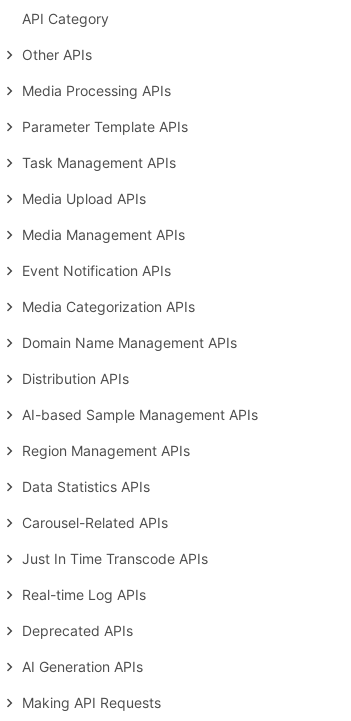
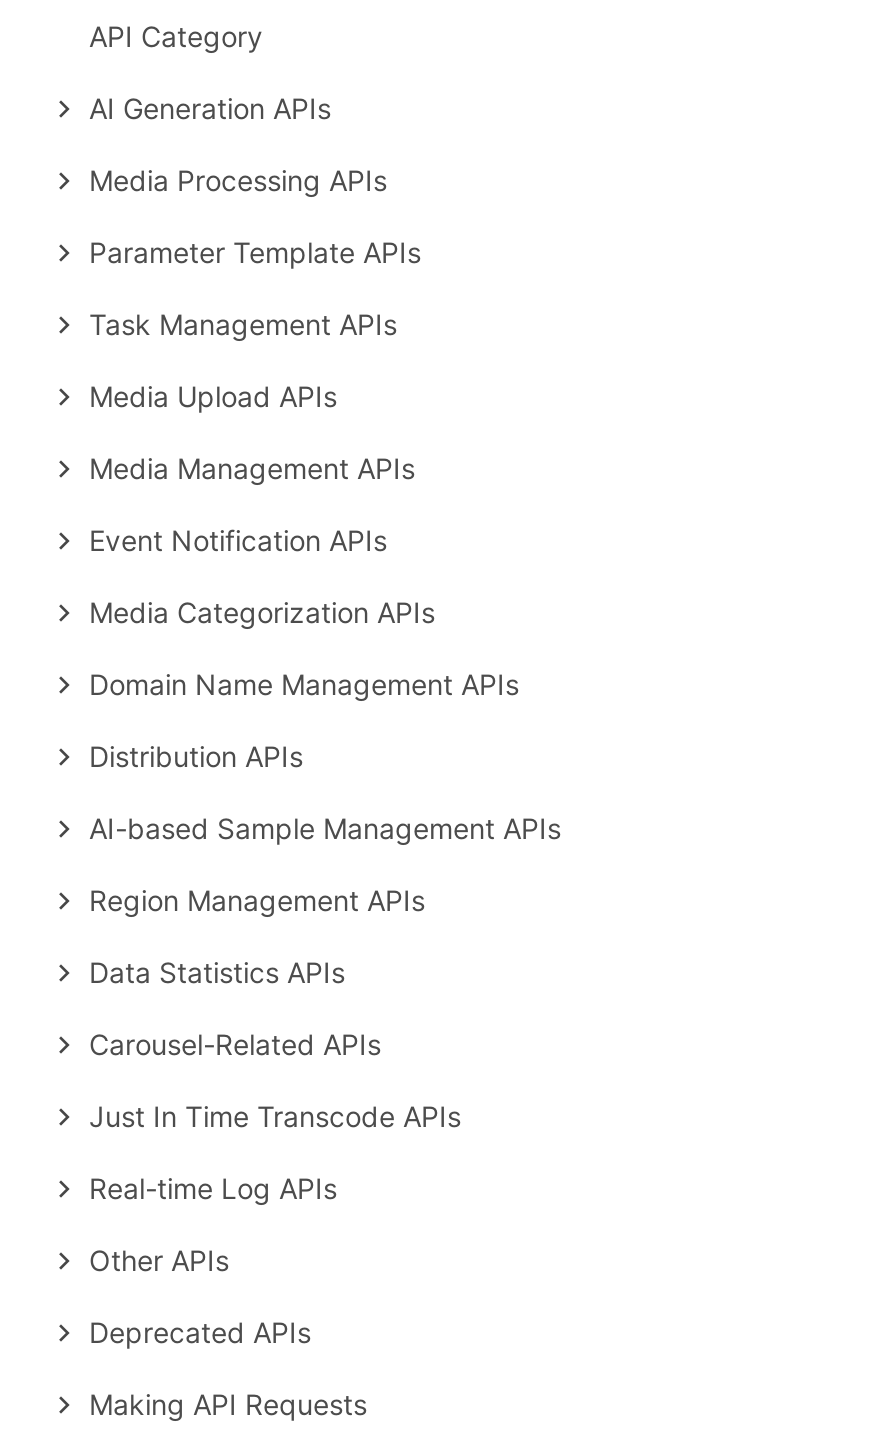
moved [22,46,92,63] -> [89,1243,229,1277]: Other APIs
moved [22,622,133,639] -> [89,1315,311,1349]: Deprecated APIs
moved [22,658,143,675] -> [89,91,331,125]: AI Generation APIs

